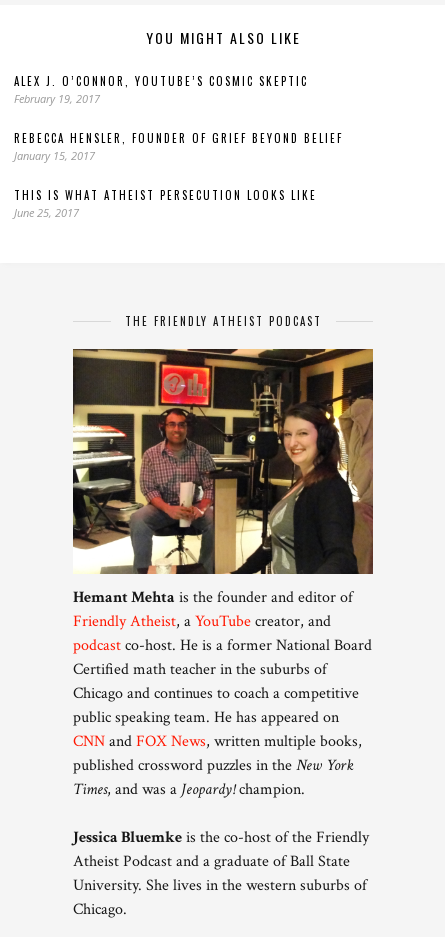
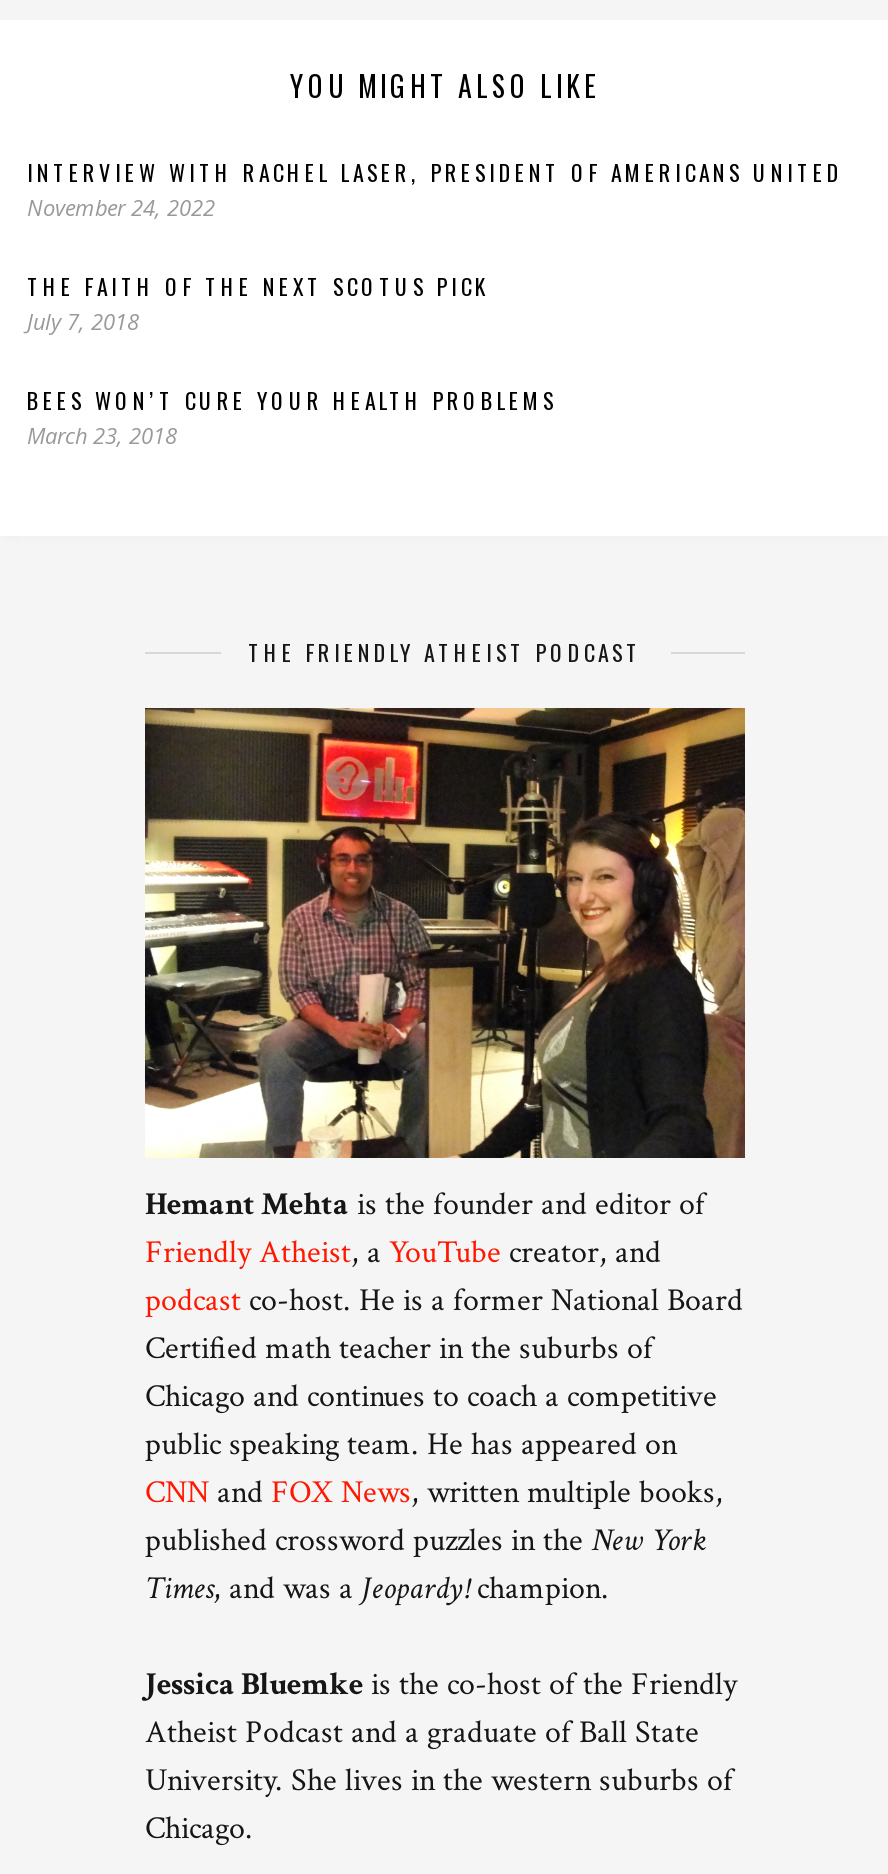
[14,73,308,106] ALEX J. O’CONNOR, YOUTUBE’S COSMIC SKEPTIC | February 19, 2017 -> [27,156,843,222] INTERVIEW WITH RACHEL LASER, PRESIDENT OF AMERICANS UNITED | November 24, 2022
[14,130,343,163] REBECCA HENSLER, FOUNDER OF GRIEF BEYOND BELIEF | January 15, 2017 -> [27,270,491,336] THE FAITH OF THE NEXT SCOTUS PICK | July 7, 2018
[14,187,317,220] THIS IS WHAT ATHEIST PERSECUTION LOOKS LIKE | June 25, 2017 -> [27,384,557,450] BEES WON’T CURE YOUR HEALTH PROBLEMS | March 23, 2018

